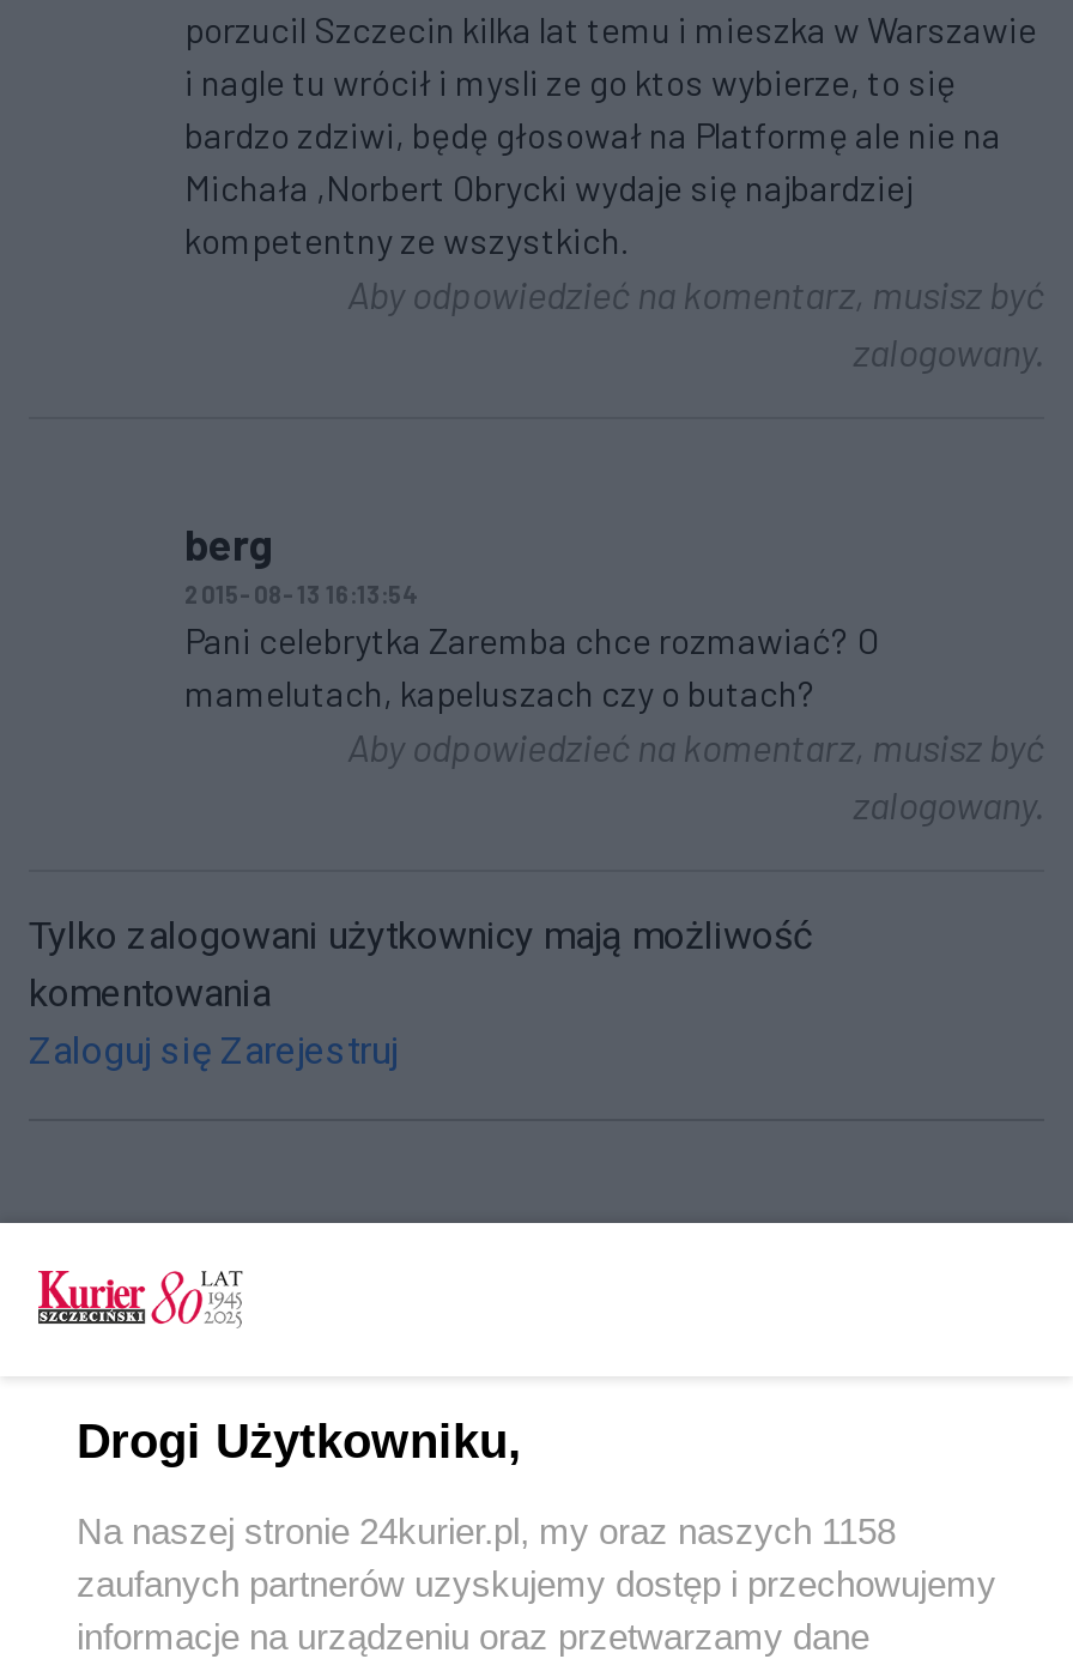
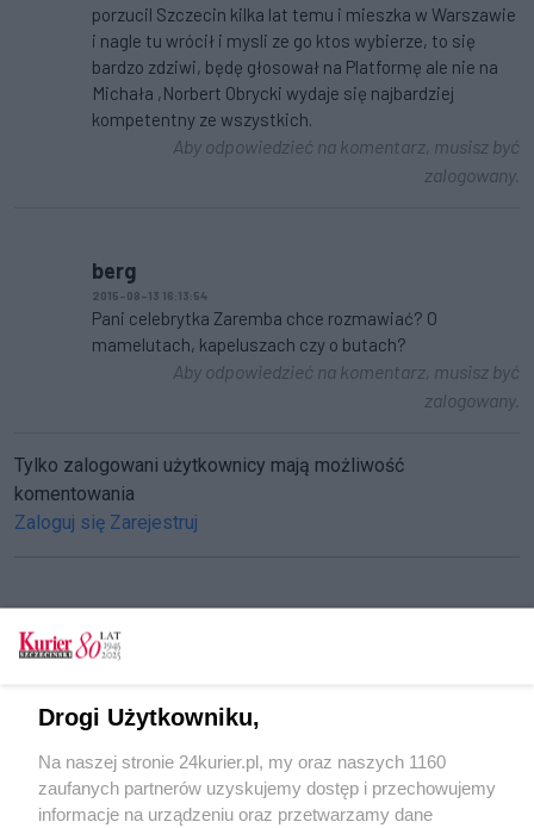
[77,1509,896,1550] Na naszej stronie 24kurier.pl, my oraz naszych 1158 -> [38,751,446,771] Na naszej stronie 24kurier.pl, my oraz naszych 1160

